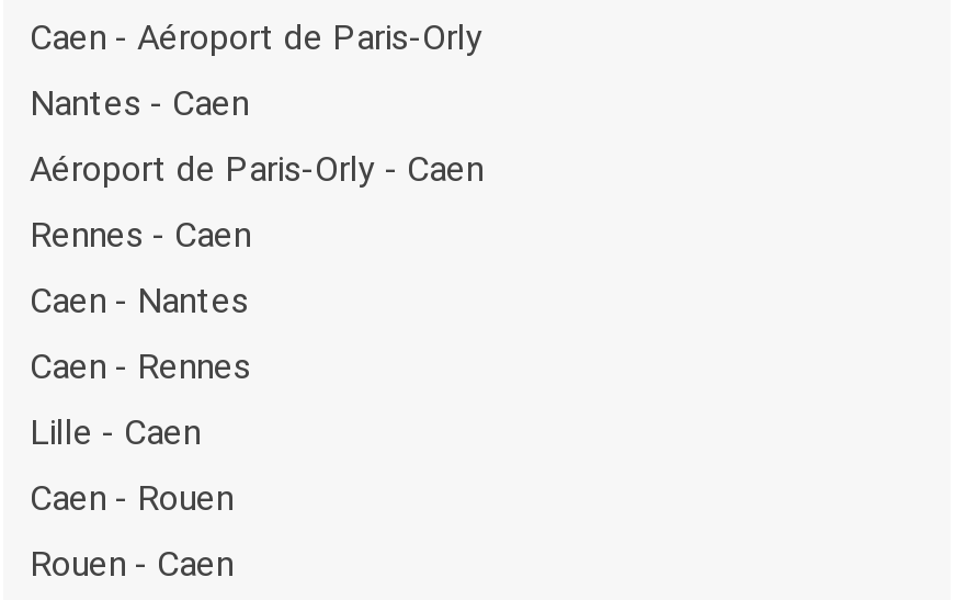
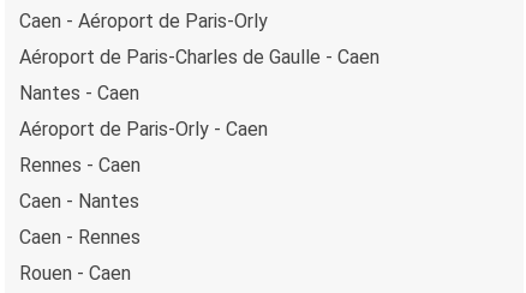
none -> [19,45,379,68] Aéroport de Paris-Charles de Gaulle - Caen
moved [30,81,484,386] -> [19,81,268,248]: Nantes - Caen | Aéroport de Paris-Orly - Caen | Rennes - Caen | Caen - Nantes | Caen - Rennes
[30,410,234,518] Lille - Caen | Caen - Rouen -> none

